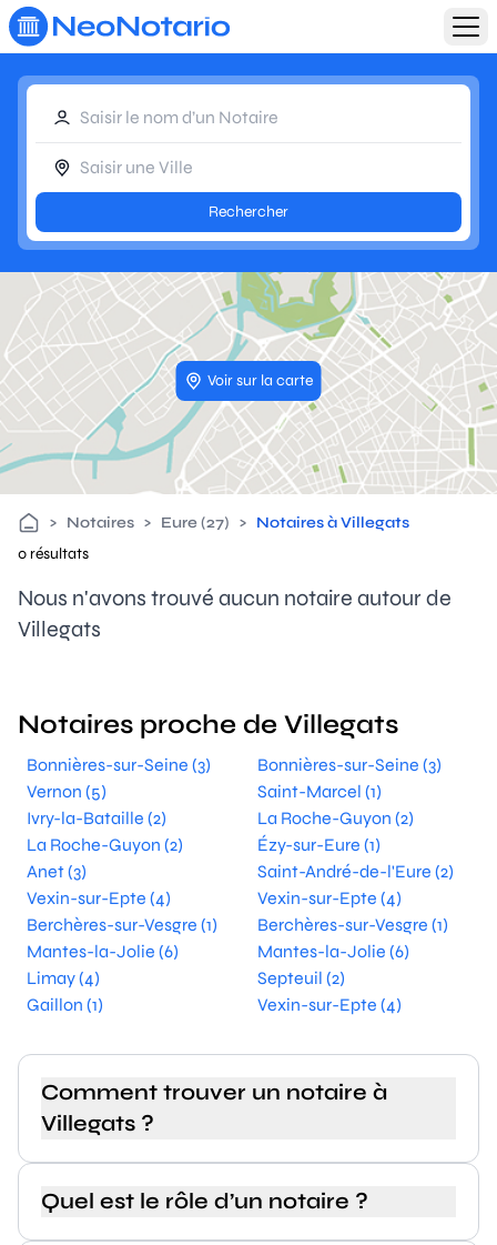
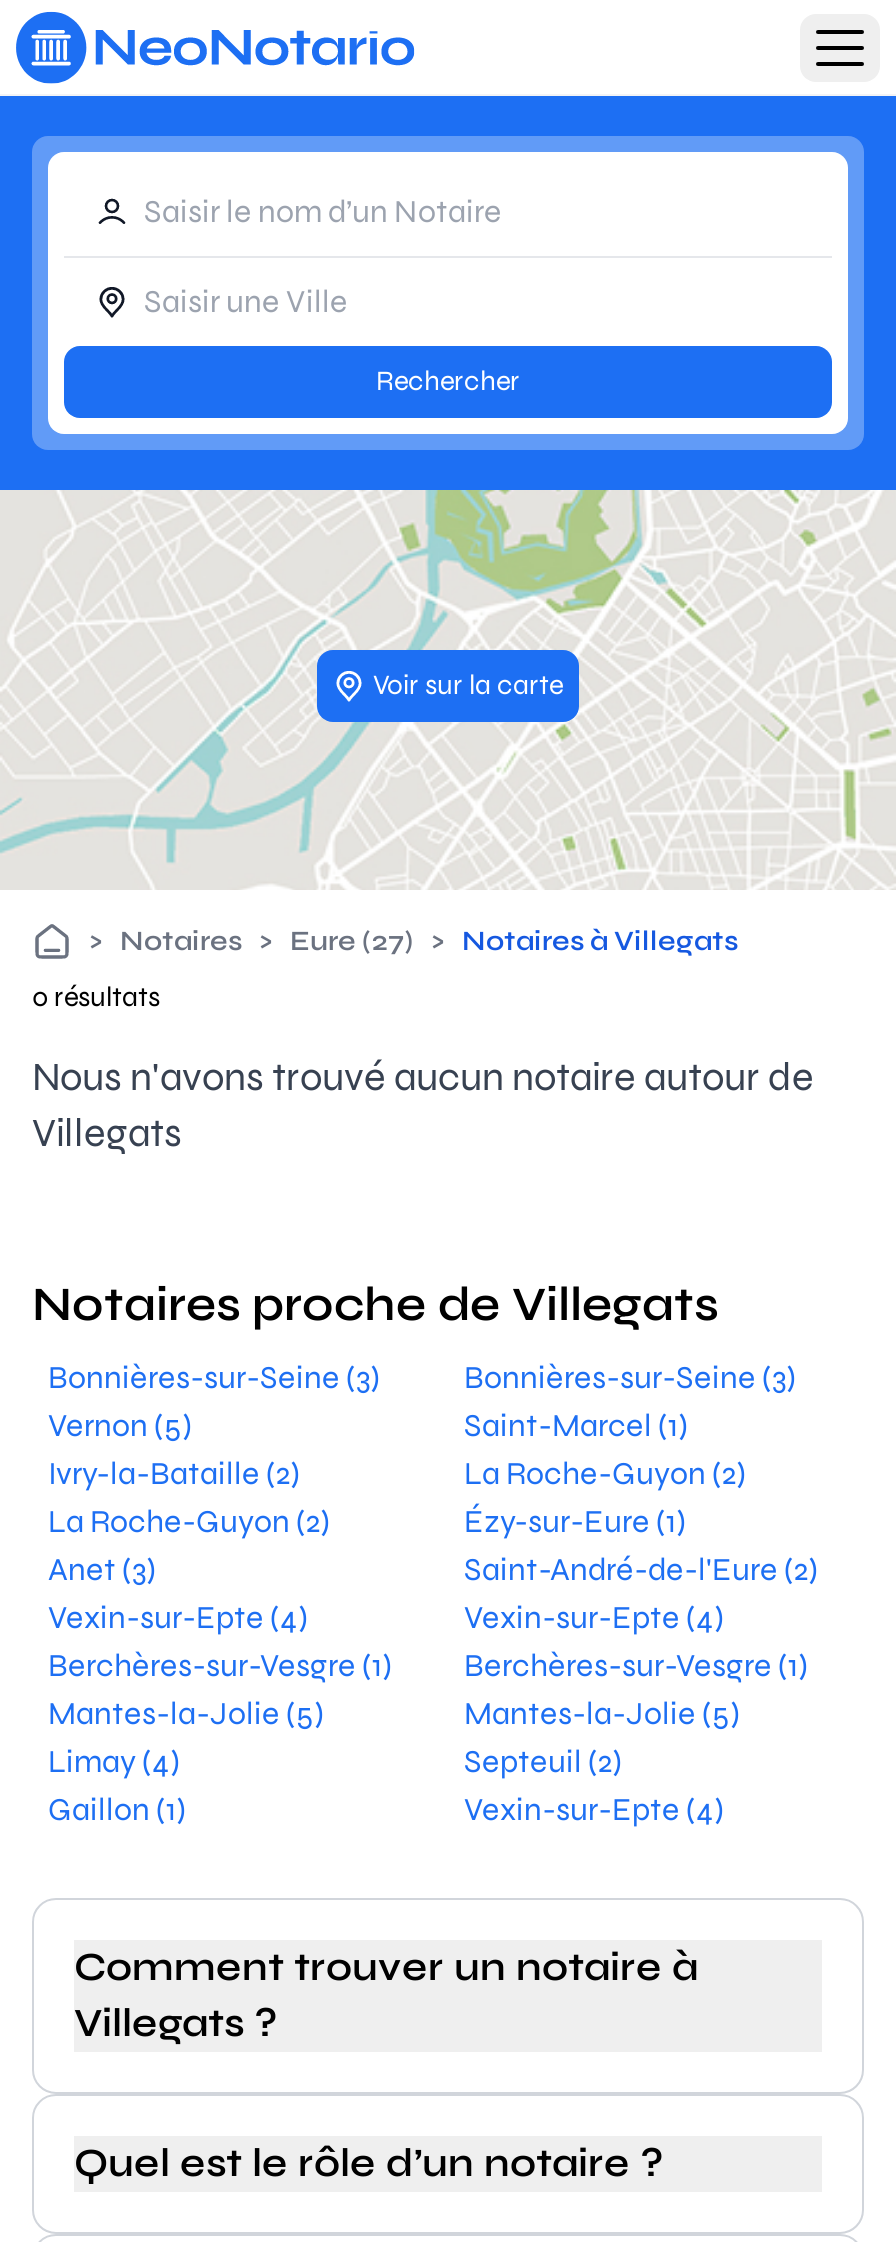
[27,941,179,962] Mantes-la-Jolie (6) -> [48,1694,324,1732] Mantes-la-Jolie (5)
[257,941,409,962] Mantes-la-Jolie (6) -> [464,1694,740,1732] Mantes-la-Jolie (5)

